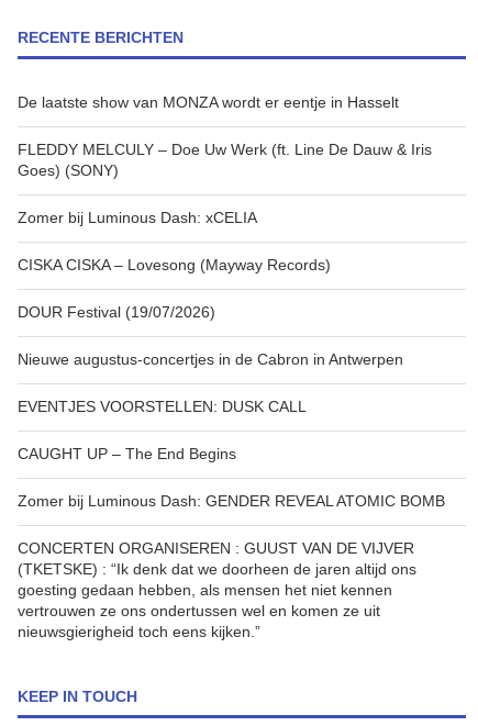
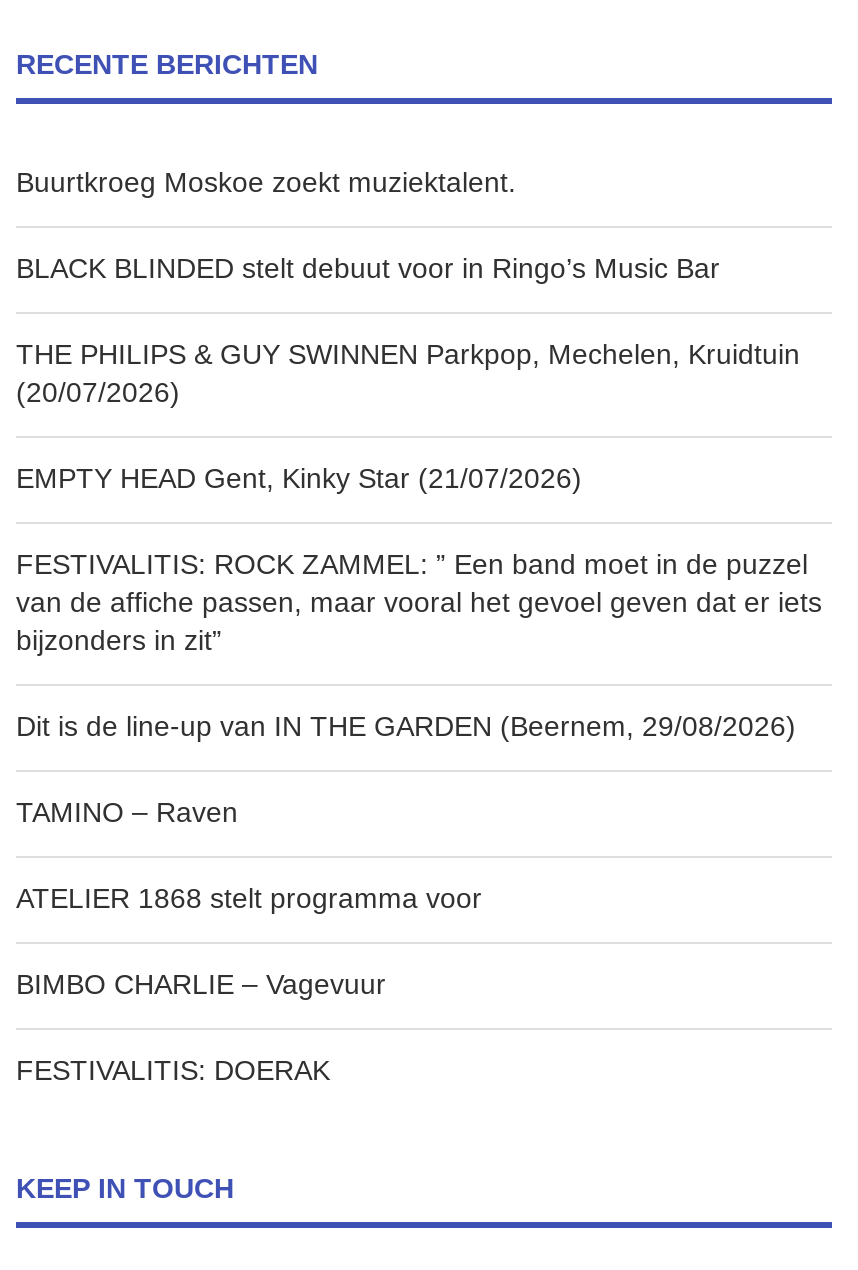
[18,94,399,111] De laatste show van MONZA wordt er eentje in Hasselt -> [16,167,516,199] Buurtkroeg Moskoe zoekt muziektalent.
[18,141,432,179] FLEDDY MELCULY – Doe Uw Werk (ft. Line De Dauw & Iris | Goes) (SONY) -> [16,253,720,285] BLACK BLINDED stelt debuut voor in Ringo’s Music Bar
[18,209,257,227] Zomer bij Luminous Dash: xCELIA -> [16,339,800,409] THE PHILIPS & GUY SWINNEN Parkpop, Mechelen, Kruidtuin | (20/07/2026)
[18,256,331,274] CISKA CISKA – Lovesong (Mayway Records) -> [16,463,582,495] EMPTY HEAD Gent, Kinky Star (21/07/2026)
[18,304,215,321] DOUR Festival (19/07/2026) -> [16,549,822,657] FESTIVALITIS: ROCK ZAMMEL: ” Een band moet in de puzzel | van de affiche passen, maar vooral het gevoel geven dat er iets | bijzonders in zit”
[18,351,403,368] Nieuwe augustus-concertjes in de Cabron in Antwerpen -> [16,711,796,743] Dit is de line-up van IN THE GARDEN (Beernem, 29/08/2026)
[18,398,307,416] EVENTJES VOORSTELLEN: DUSK CALL -> [16,797,238,829] TAMINO – Raven
[18,445,236,463] CAUGHT UP – The End Begins -> [16,883,482,915] ATELIER 1868 stelt programma voor
[18,492,445,510] Zomer bij Luminous Dash: GENDER REVEAL ATOMIC BOMB -> [16,969,386,1001] BIMBO CHARLIE – Vagevuur
[18,540,416,641] CONCERTEN ORGANISEREN : GUUST VAN DE VIJVER | (TKETSKE) : “Ik denk dat we doorheen de jaren altijd ons | goesting gedaan hebben, als mensen het niet kennen | vertrouwen ze ons ondertussen wel en komen ze uit | nieuwsgierigheid toch eens kijken.” -> [16,1055,330,1087] FESTIVALITIS: DOERAK

